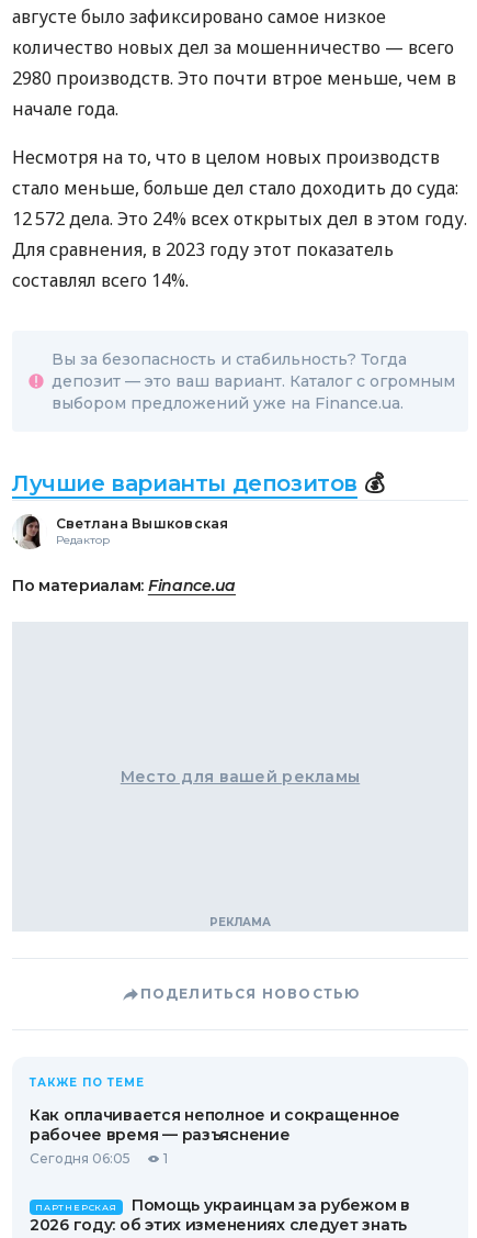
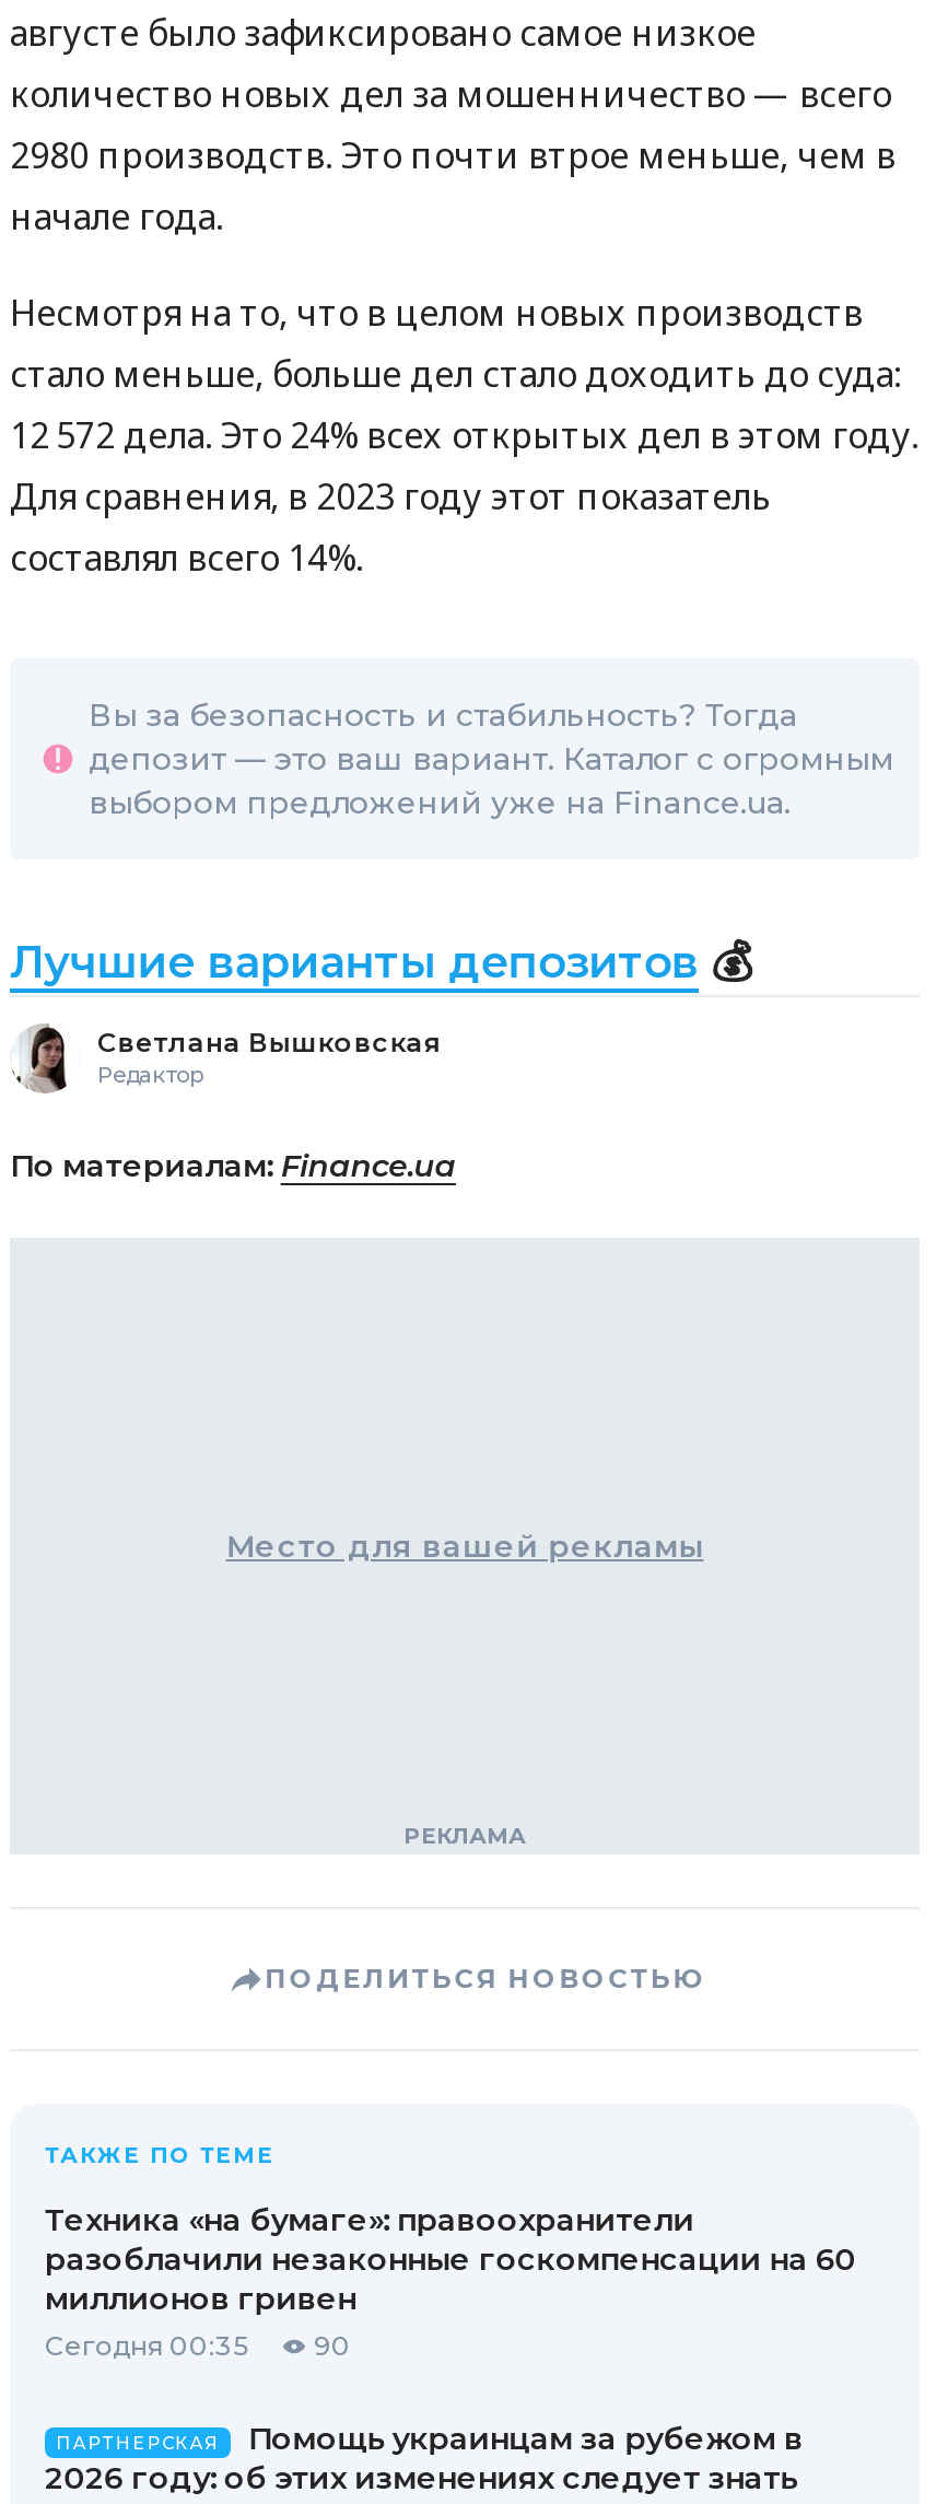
[30,1105,400,1166] Как оплачивается неполное и сокращенное | рабочее время — разъяснение | Сегодня 06:05 | 1 -> [45,2200,856,2361] Техника «на бумаге»: правоохранители | разоблачили незаконные госкомпенсации на 60 | миллионов гривен | Сегодня 00:35 | 90

